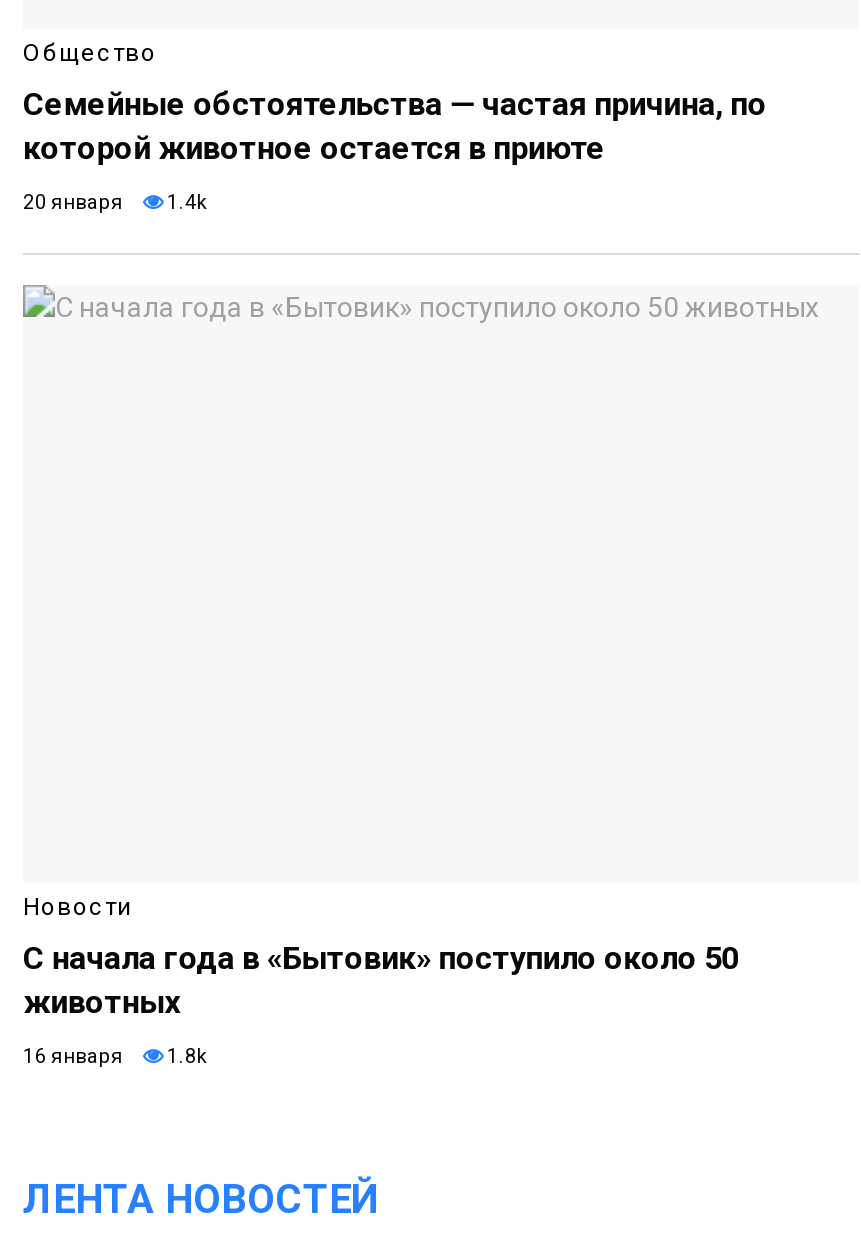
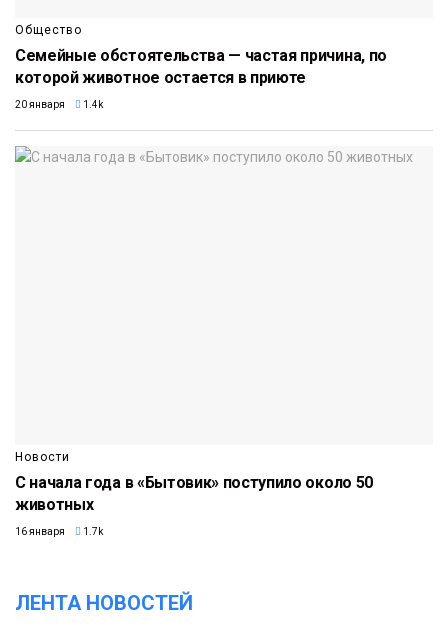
[23,1045,207,1067] 16 января 1.8k -> [15,526,103,537] 16 января 1.7k

